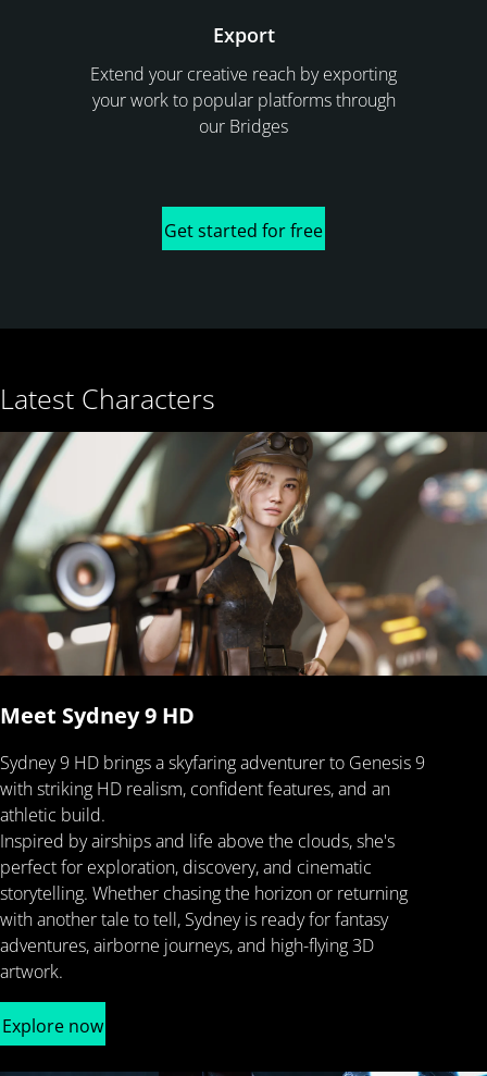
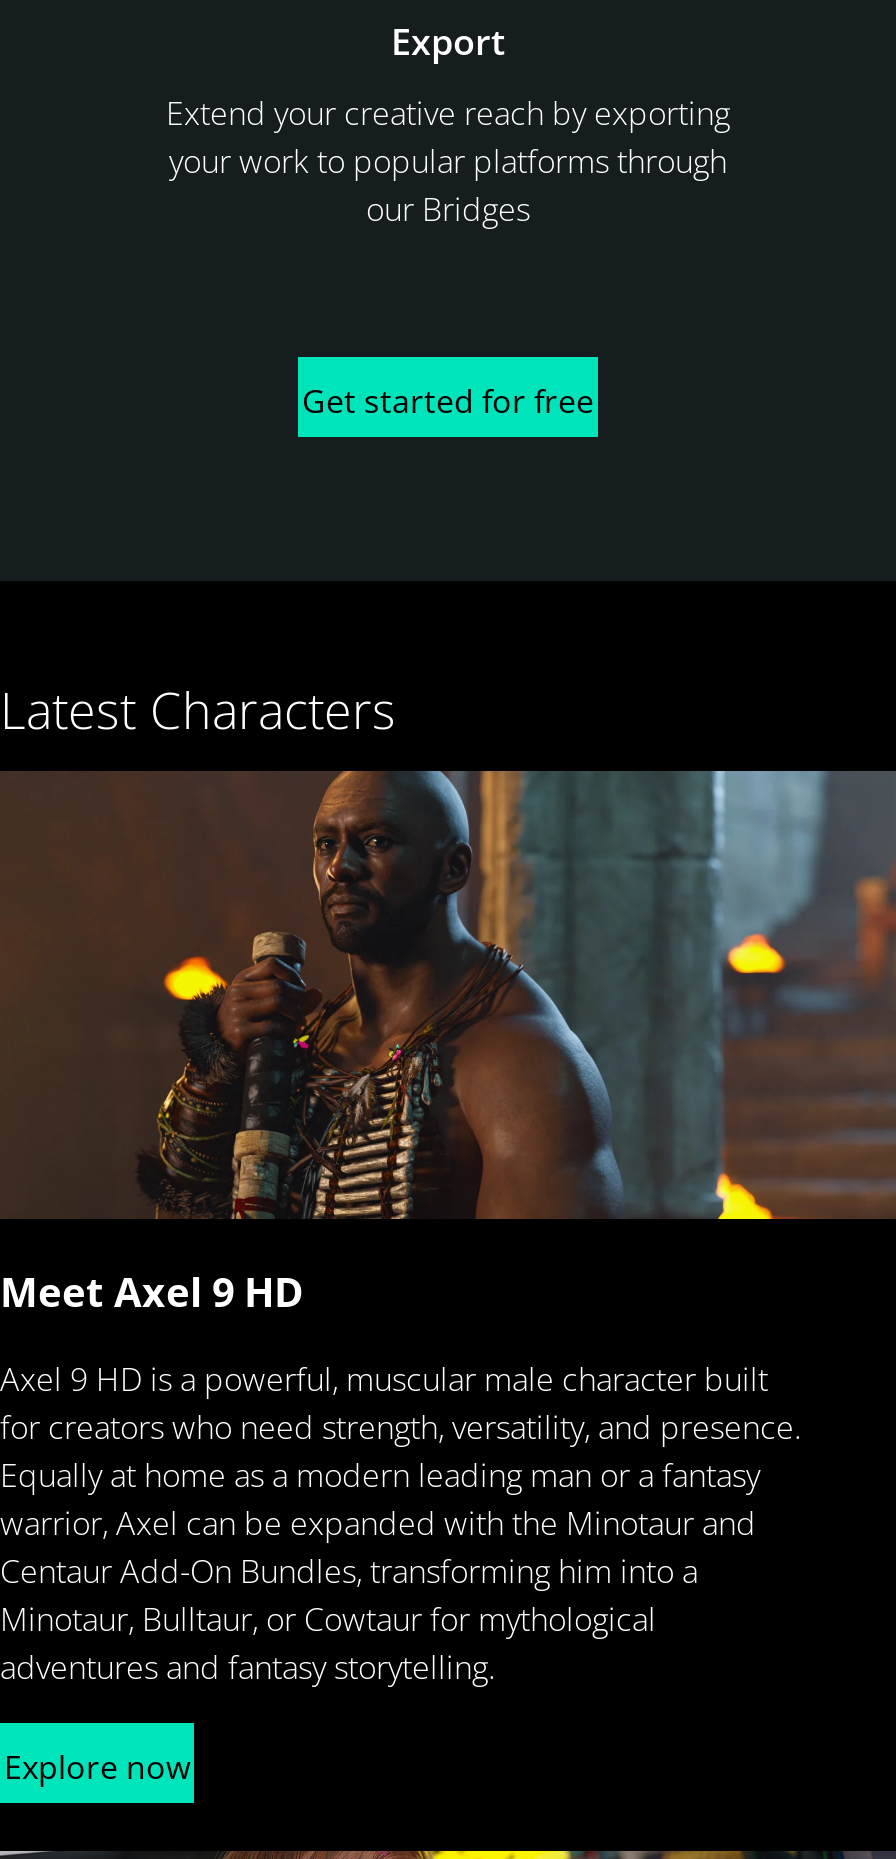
[0,431,484,730] [image] | Meet Sydney 9 HD -> [0,771,890,1318] [image] | Meet Axel 9 HD
[0,750,425,983] Sydney 9 HD brings a skyfaring adventurer to Genesis 9 | with striking HD realism, confident features, and an | athletic build. | Inspired by airships and life above the clouds, she's | perfect for exploration, discovery, and cinematic | storytelling. Whether chasing the horizon or returning | with another tale to tell, Sydney is ready for fantasy | adventures, airborne journeys, and high-flying 3D | artwork. -> [0,1356,802,1688] Axel 9 HD is a powerful, muscular male character built | for creators who need strength, versatility, and presence. | Equally at home as a modern leading man or a fantasy | warrior, Axel can be expanded with the Minotaur and | Centaur Add-On Bundles, transforming him into a | Minotaur, Bulltaur, or Cowtaur for mythological | adventures and fantasy storytelling.

